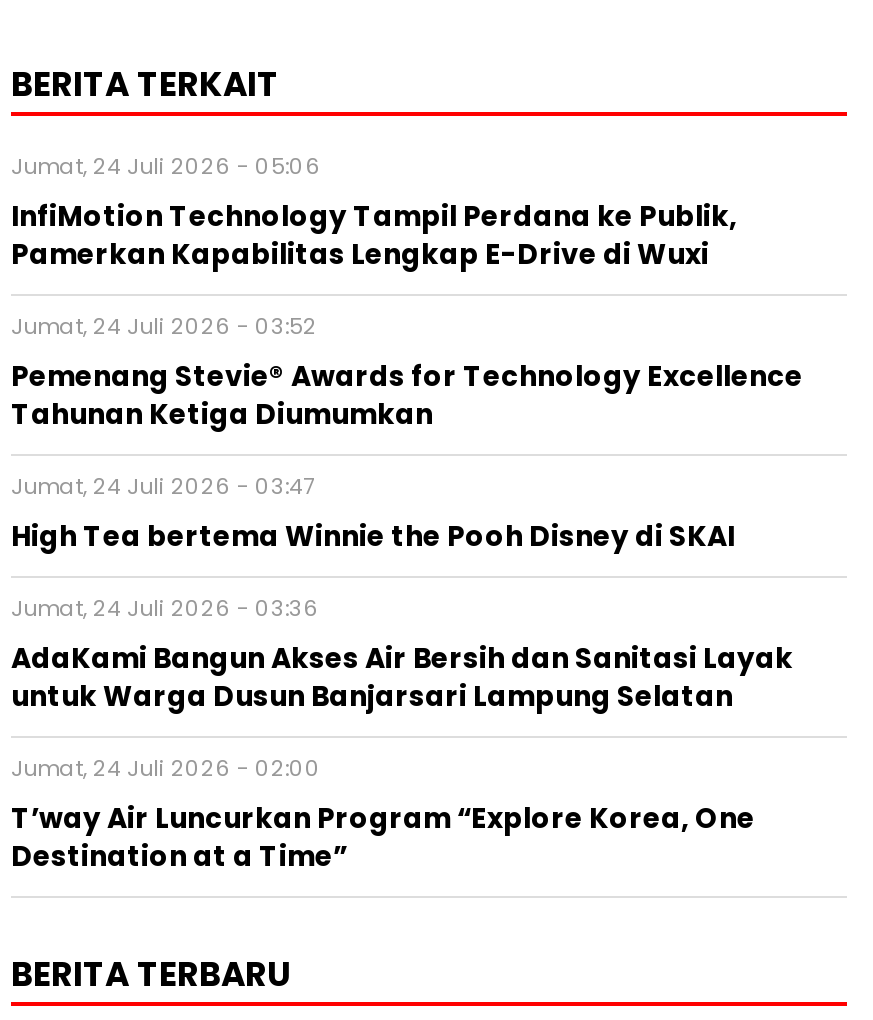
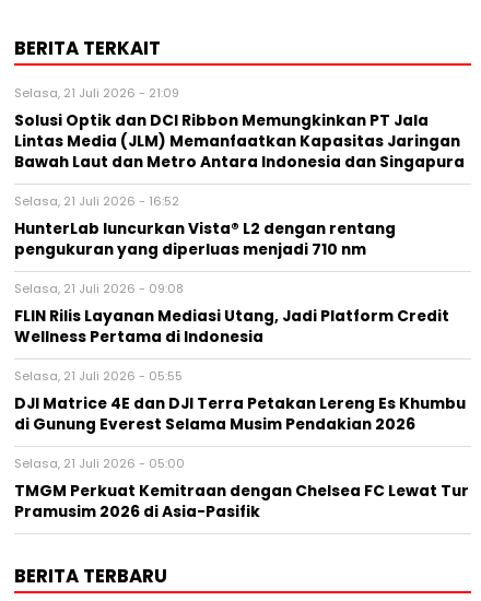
[11,150,737,274] Jumat, 24 Juli 2026 - 05:06 | InfiMotion Technology Tampil Perdana ke Publik, | Pamerkan Kapabilitas Lengkap E-Drive di Wuxi -> [14,84,465,173] Selasa, 21 Juli 2026 - 21:09 | Solusi Optik dan DCI Ribbon Memungkinkan PT Jala | Lintas Media (JLM) Memanfaatkan Kapasitas Jaringan | Bawah Laut dan Metro Antara Indonesia dan Singapura
[11,310,803,434] Jumat, 24 Juli 2026 - 03:52 | Pemenang Stevie® Awards for Technology Excellence | Tahunan Ketiga Diumumkan -> [14,192,396,260] Selasa, 21 Juli 2026 - 16:52 | HunterLab luncurkan Vista® L2 dengan rentang | pengukuran yang diperluas menjadi 710 nm
[11,470,735,556] Jumat, 24 Juli 2026 - 03:47 | High Tea bertema Winnie the Pooh Disney di SKAI -> [14,280,449,347] Selasa, 21 Juli 2026 - 09:08 | FLIN Rilis Layanan Mediasi Utang, Jadi Platform Credit | Wellness Pertama di Indonesia
[11,592,793,716] Jumat, 24 Juli 2026 - 03:36 | AdaKami Bangun Akses Air Bersih dan Sanitasi Layak | untuk Warga Dusun Banjarsari Lampung Selatan -> [14,367,466,435] Selasa, 21 Juli 2026 - 05:55 | DJI Matrice 4E dan DJI Terra Petakan Lereng Es Khumbu | di Gunung Everest Selama Musim Pendakian 2026
[11,752,755,876] Jumat, 24 Juli 2026 - 02:00 | T’way Air Luncurkan Program “Explore Korea, One | Destination at a Time” -> [14,455,469,522] Selasa, 21 Juli 2026 - 05:00 | TMGM Perkuat Kemitraan dengan Chelsea FC Lewat Tur | Pramusim 2026 di Asia-Pasifik

